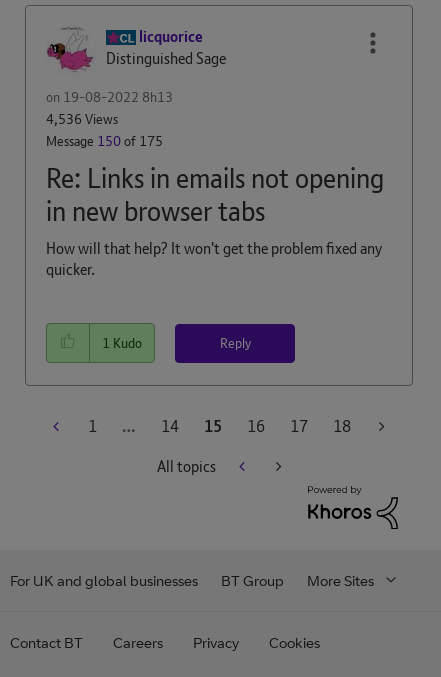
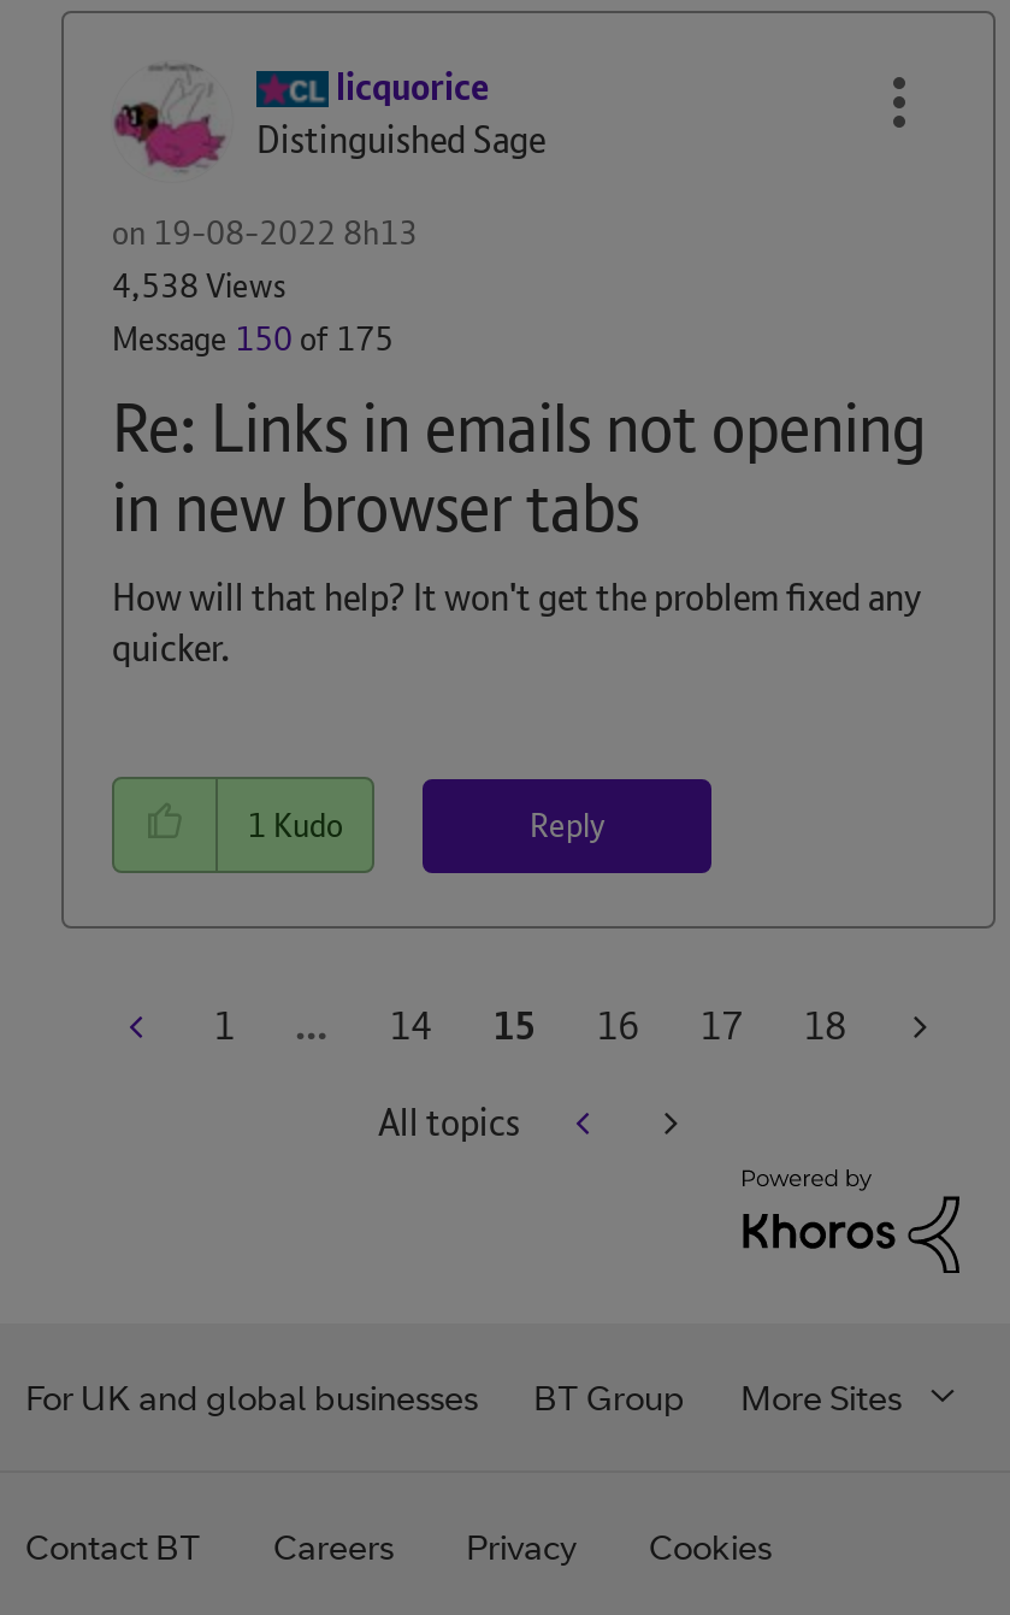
[46,109,118,127] 4,536 Views -> [112,263,285,306] 4,538 Views

